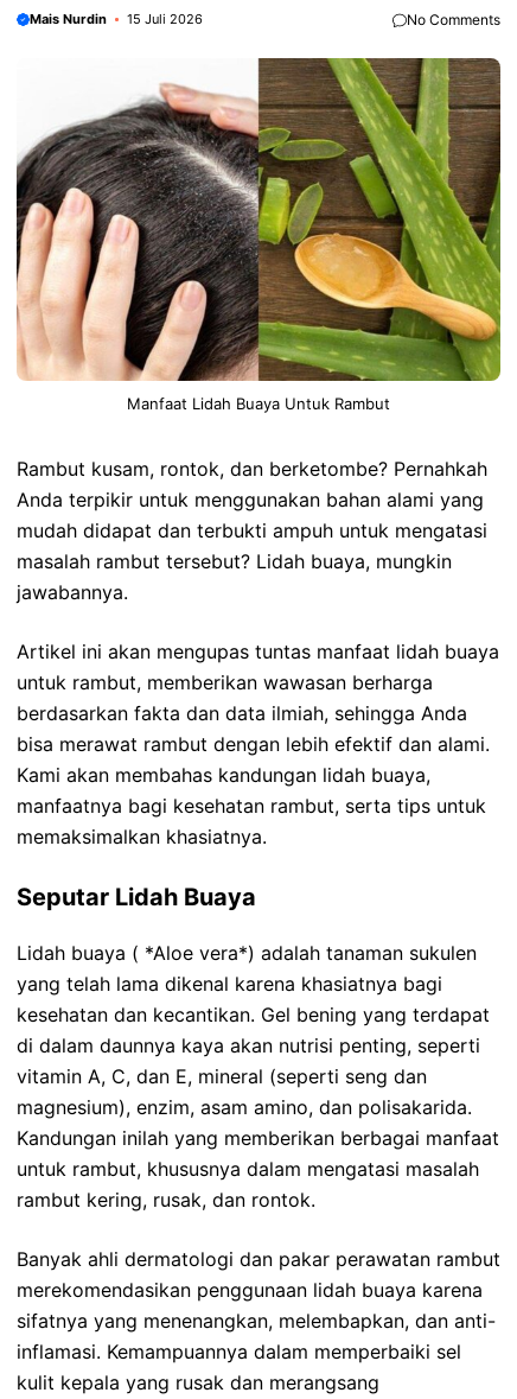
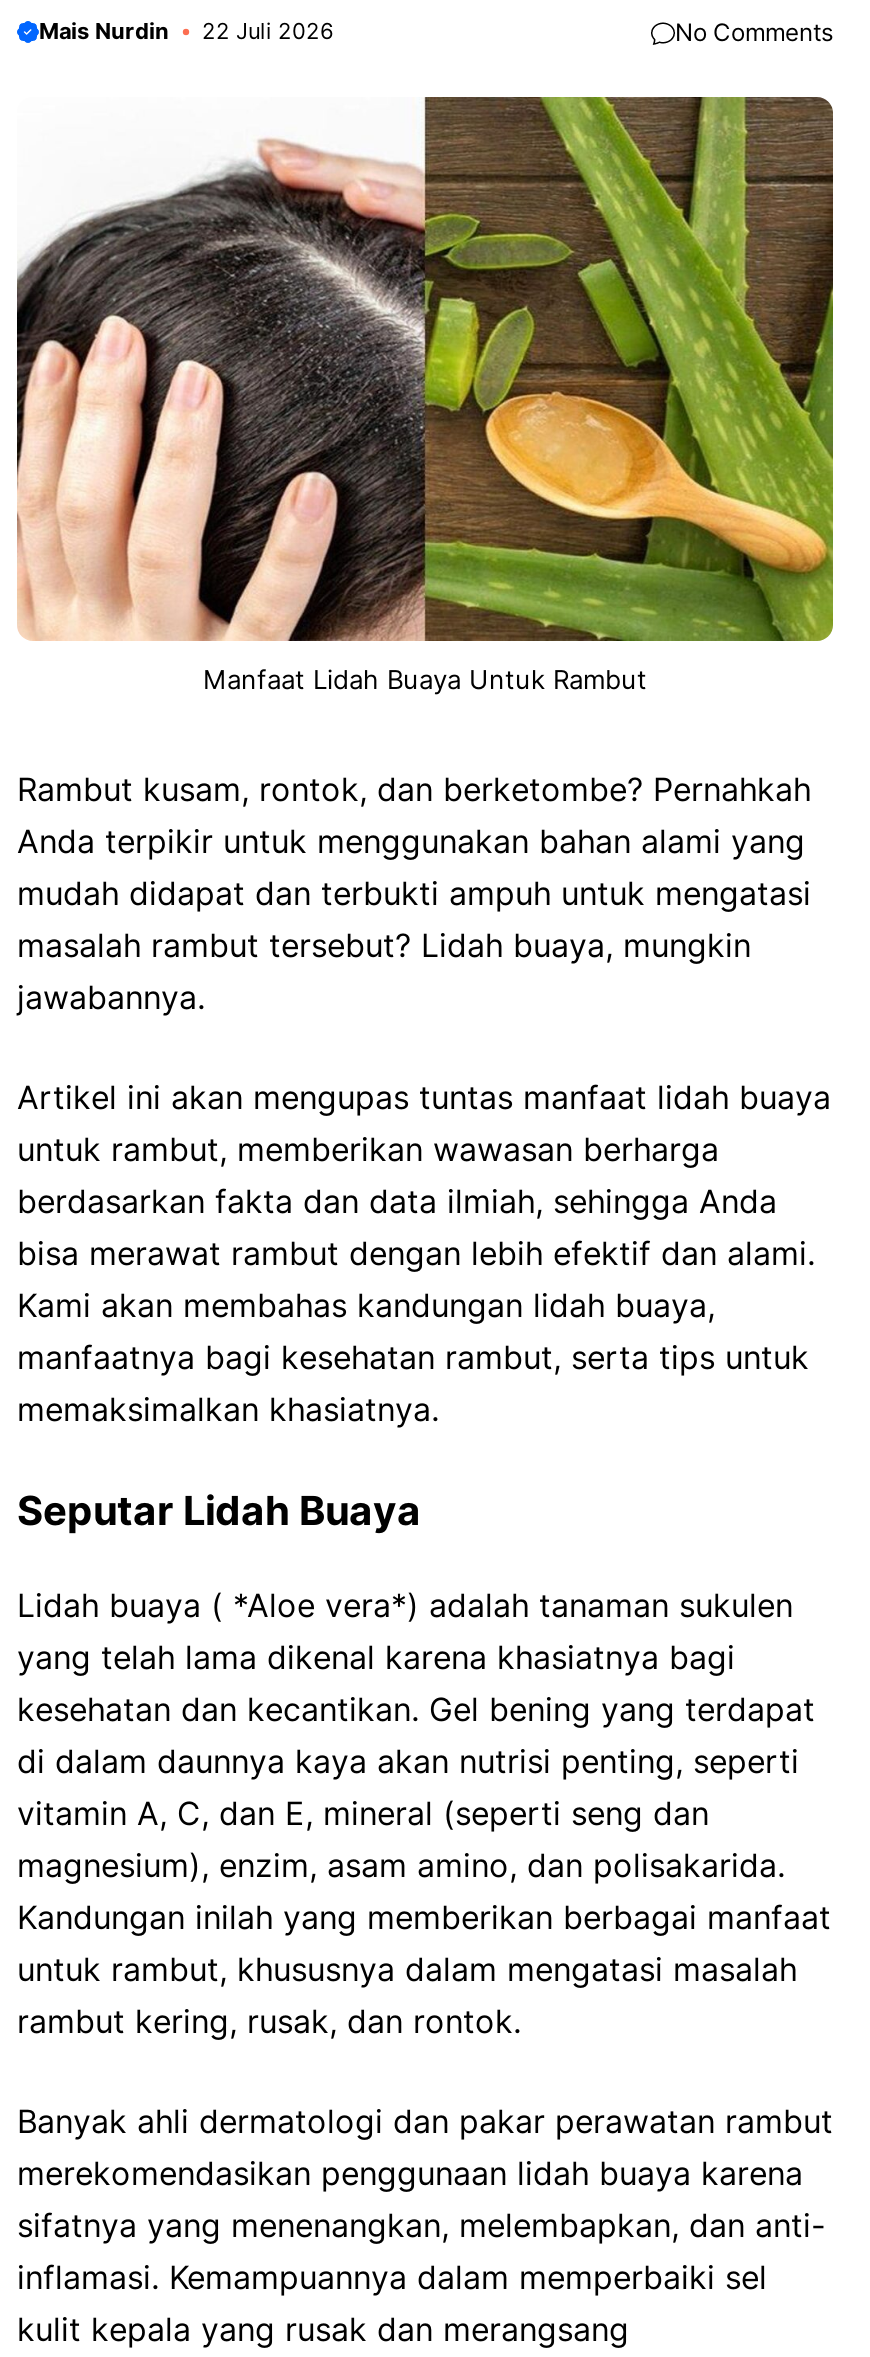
[30,11,202,27] Mais Nurdin 15 Juli 2026 -> [39,17,334,45] Mais Nurdin 22 Juli 2026

